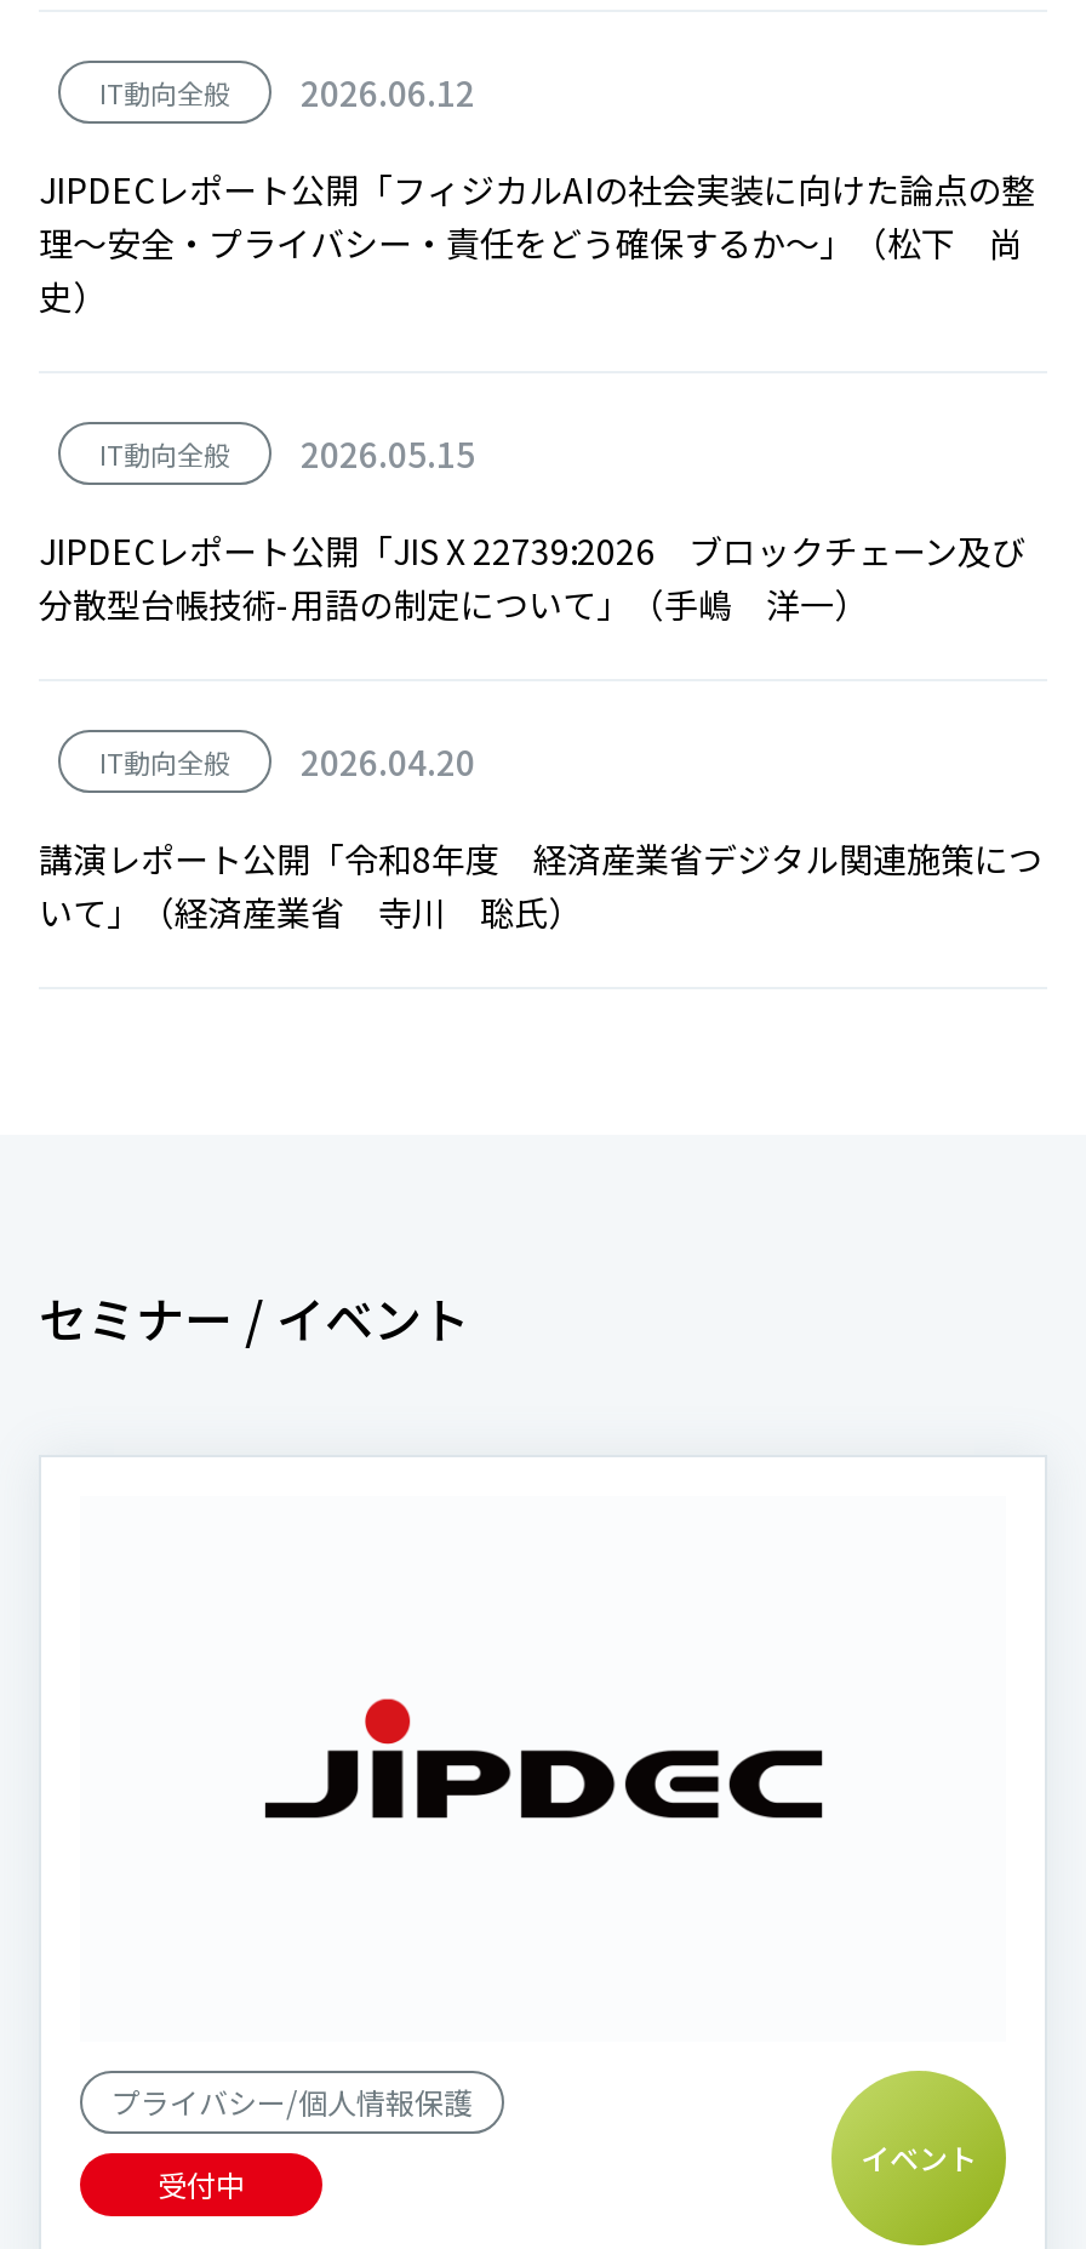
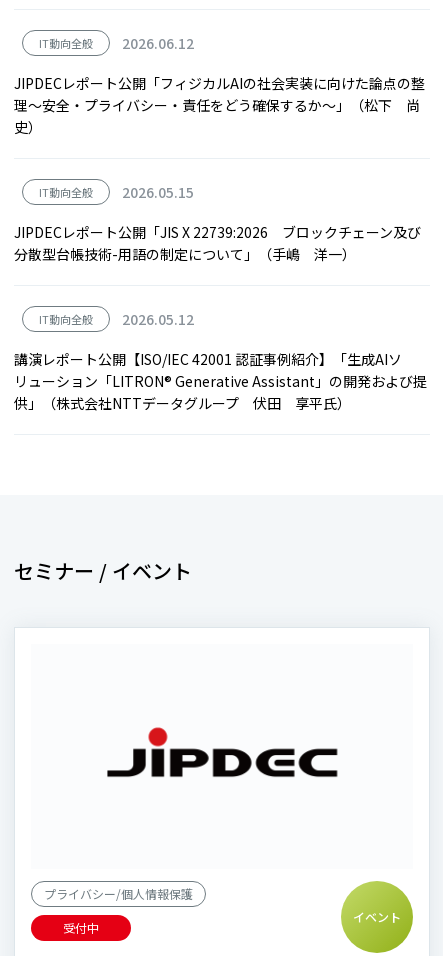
[99,738,475,786] IT動向全般 2026.04.20 -> [39,309,194,329] IT動向全般 2026.05.12
[39,835,1042,936] 講演レポート公開「令和8年度 経済産業省デジタル関連施策につ | いて」（経済産業省 寺川 聡氏） -> [14,349,427,413] 講演レポート公開【ISO/IEC 42001 認証事例紹介】「生成AIソ | リューション「LITRON® Generative Assistant」の開発および提 | 供」（株式会社NTTデータグループ 伏田 享平氏）

